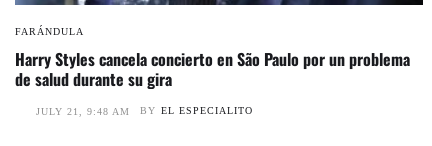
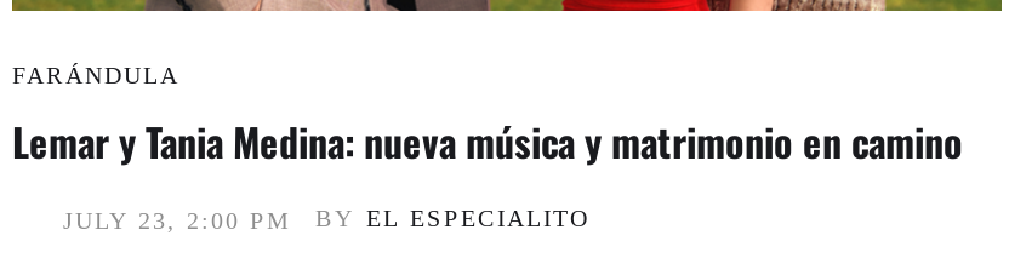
[15,47,410,91] Harry Styles cancela concierto en São Paulo por un problema | de salud durante su gira -> [12,114,963,172] Lemar y Tania Medina: nueva música y matrimonio en camino
[36,105,253,117] JULY 21, 9:48 AM BY EL ESPECIALITO -> [63,206,589,235] JULY 23, 2:00 PM BY EL ESPECIALITO

